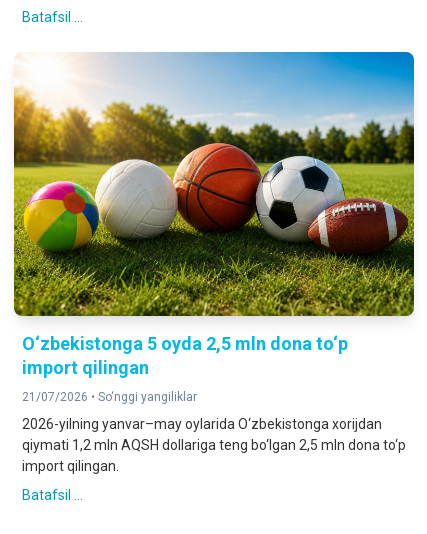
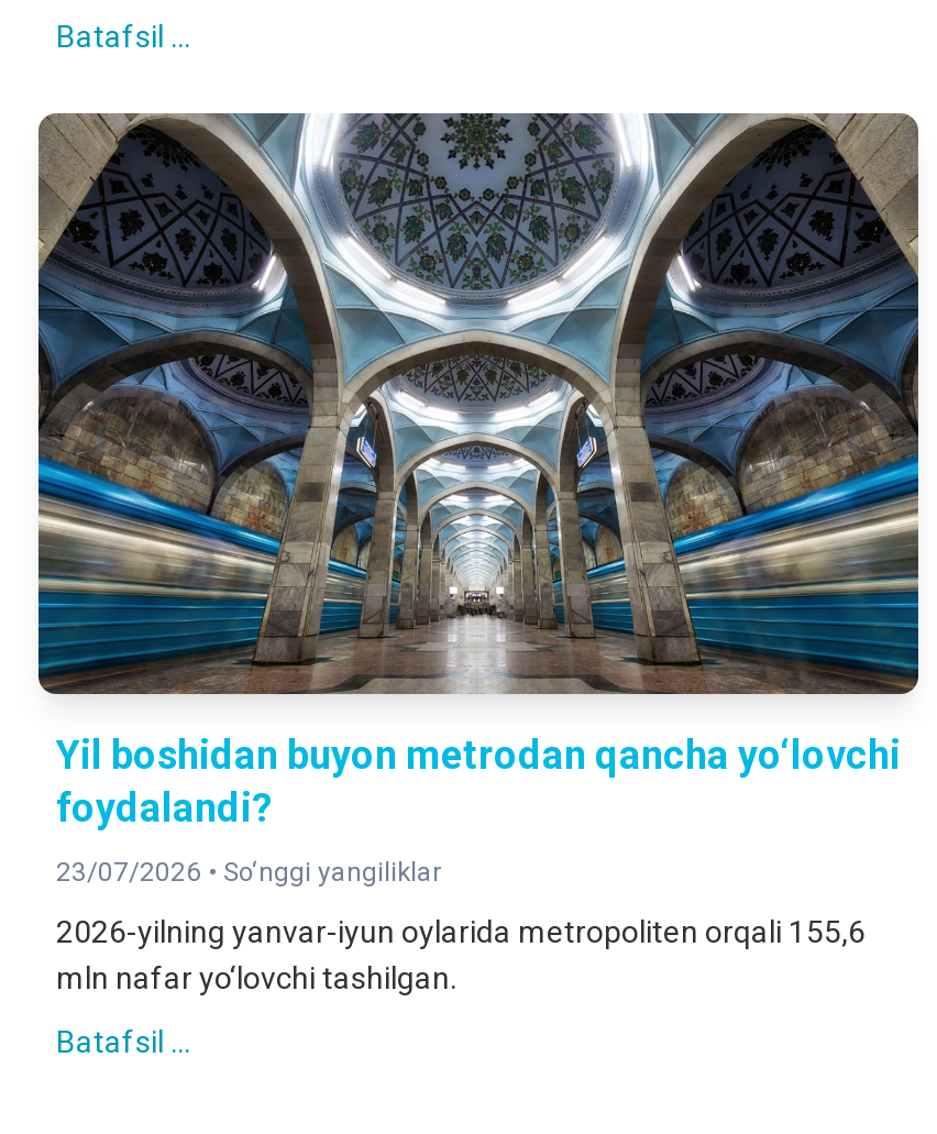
[13,51,415,378] [image] | O‘zbekistonga 5 oyda 2,5 mln dona to‘p | import qilingan -> [36,111,921,830] [image] | Yil boshidan buyon metrodan qancha yo‘lovchi | foydalandi?
[22,390,197,404] 21/07/2026 • So‘nggi yangiliklar -> [56,857,441,888] 23/07/2026 • So‘nggi yangiliklar
[22,416,406,474] 2026-yilning yanvar–may oylarida O‘zbekistonga xorijdan | qiymati 1,2 mln AQSH dollariga teng bo‘lgan 2,5 mln dona to‘p | import qilingan. -> [56,914,866,995] 2026-yilning yanvar-iyun oylarida metropoliten orqali 155,6 | mln nafar yo‘lovchi tashilgan.

